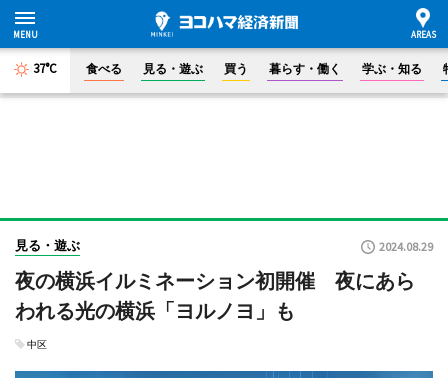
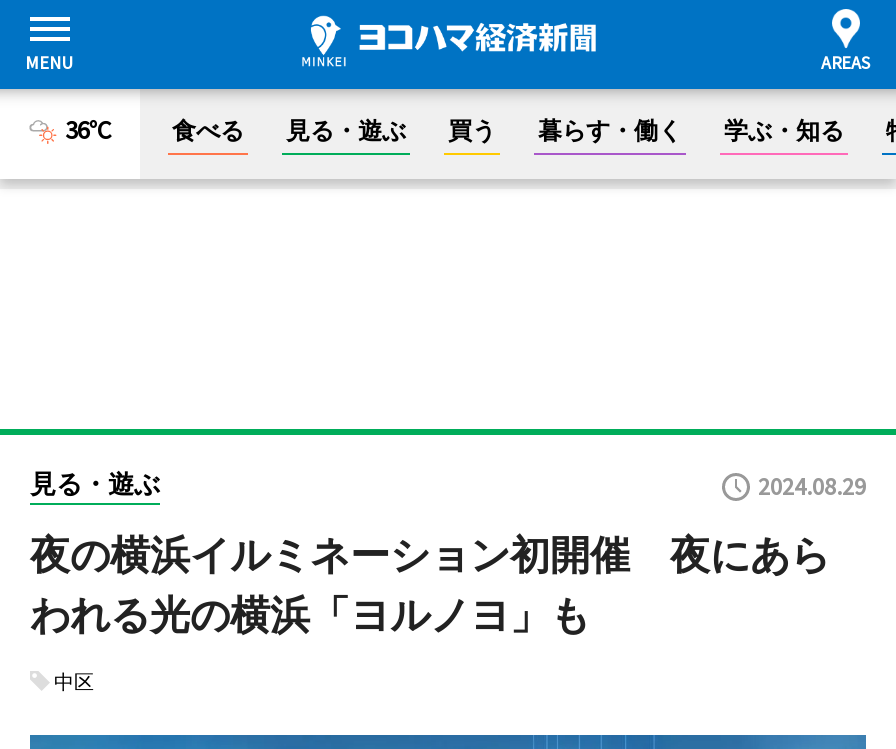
[32,60,56,77] 37°C -> [65,114,113,148] 36°C

